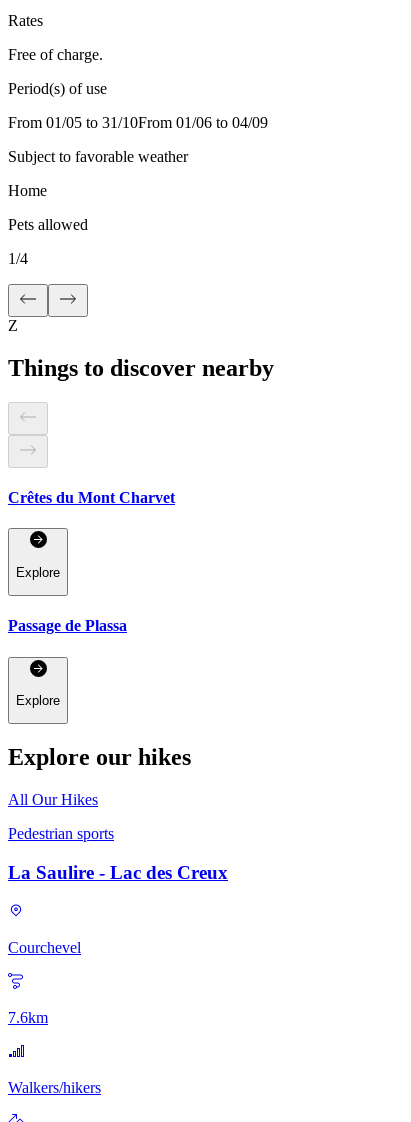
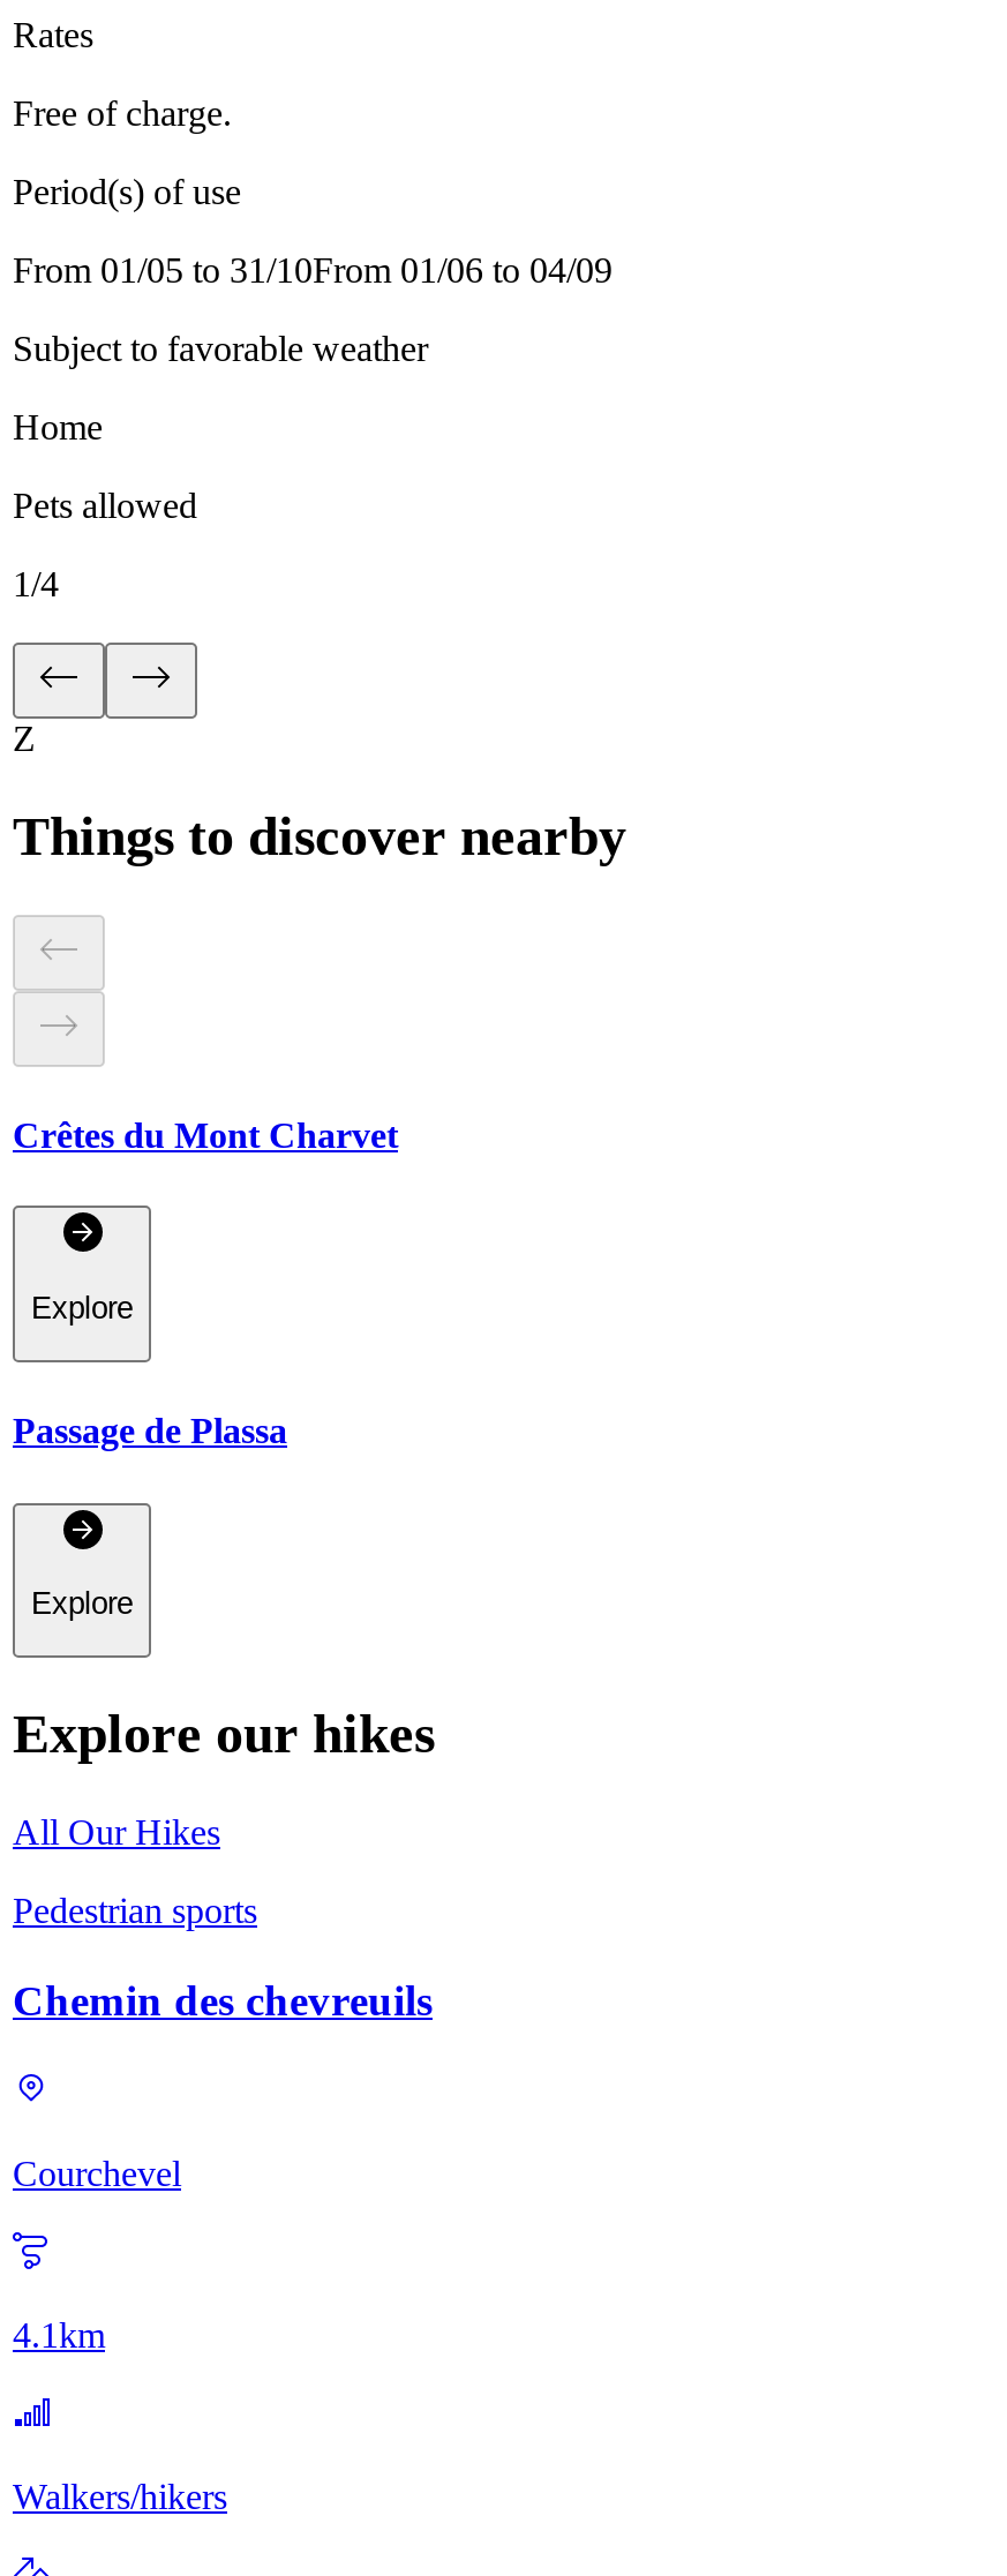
[8,862,228,883] La Saulire - Lac des Creux -> [13,1976,433,2024] Chemin des chevreuils
[8,1009,48,1026] 7.6 km -> [13,2314,105,2354] 4.1 km

